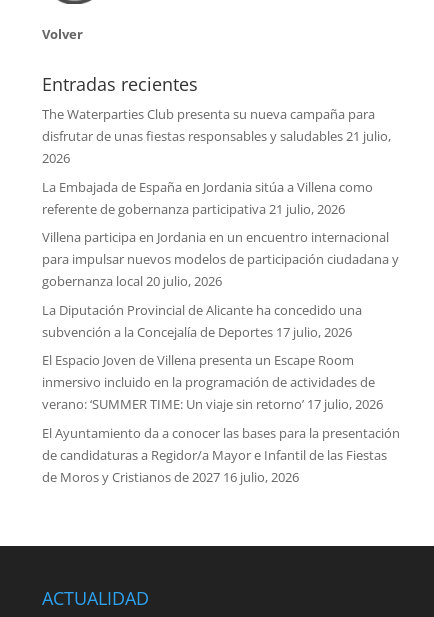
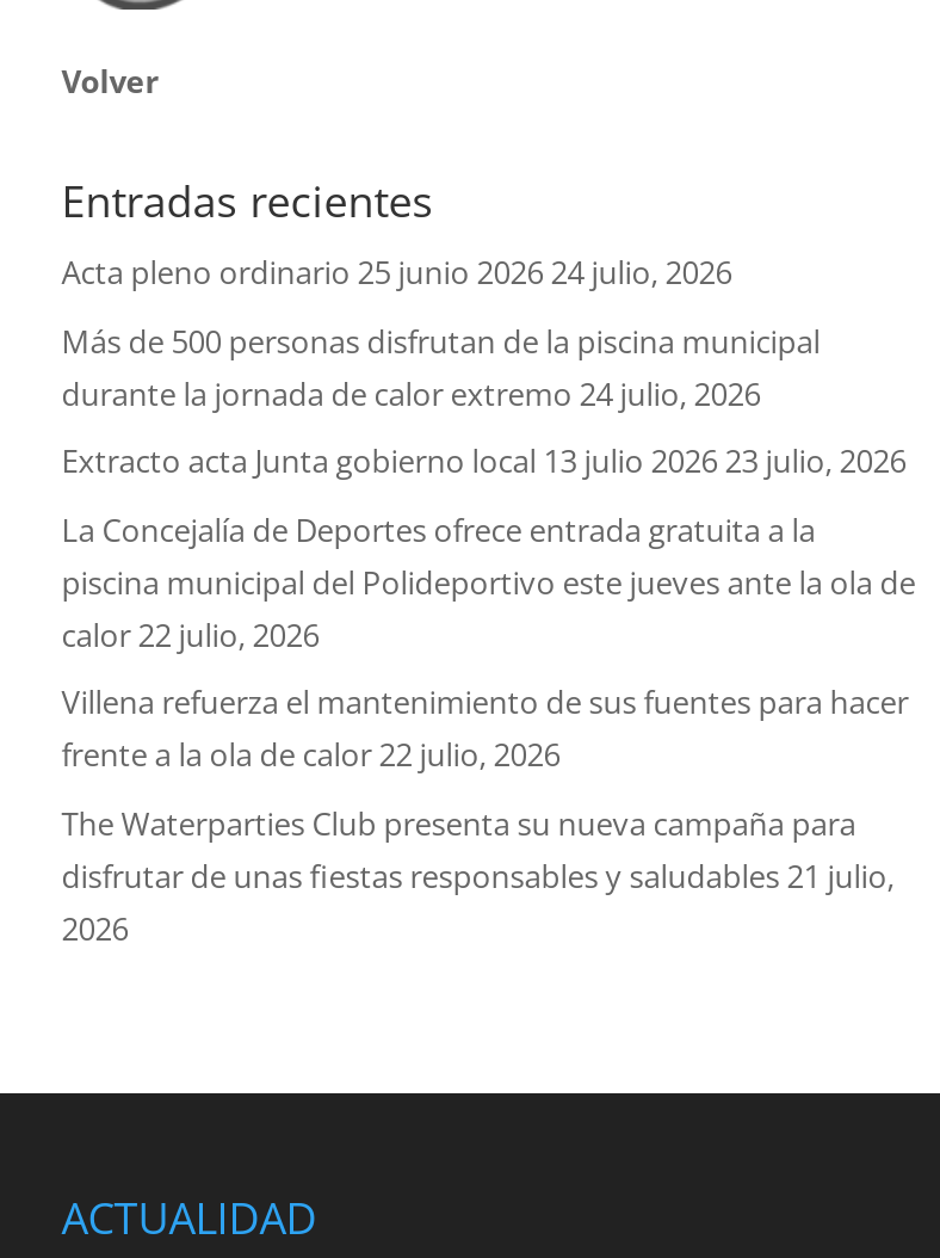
none -> [62,251,916,777] Acta pleno ordinario 25 junio 2026 24 julio, 2026 | Más de 500 personas disfrutan de la piscina municipal | durante la jornada de calor extremo 24 julio, 2026 | Extracto acta Junta gobierno local 13 julio 2026 23 julio, 2026 | La Concejalía de Deportes ofrece entrada gratuita a la | piscina municipal del Polideportivo este jueves ante la ola de | calor 22 julio, 2026 | Villena refuerza el mantenimiento de sus fuentes para hacer | frente a la ola de calor 22 julio, 2026
moved [42,105,391,167] -> [62,802,894,950]: The Waterparties Club presenta su nueva campaña para | disfrutar de unas fiestas responsables y saludables 21 julio, | 2026
[42,178,400,486] La Embajada de España en Jordania sitúa a Villena como | referente de gobernanza participativa 21 julio, 2026 | Villena participa en Jordania en un encuentro internacional | para impulsar nuevos modelos de participación ciudadana y | gobernanza local 20 julio, 2026 | La Diputación Provincial de Alicante ha concedido una | subvención a la Concejalía de Deportes 17 julio, 2026 | El Espacio Joven de Villena presenta un Escape Room | inmersivo incluido en la programación de actividades de | verano: ‘SUMMER TIME: Un viaje sin retorno’ 17 julio, 2026 | El Ayuntamiento da a conocer las bases para la presentación | de candidaturas a Regidor/a Mayor e Infantil de las Fiestas | de Moros y Cristianos de 2027 16 julio, 2026 -> none

